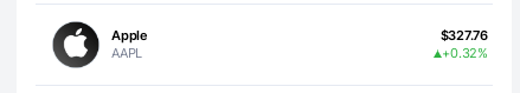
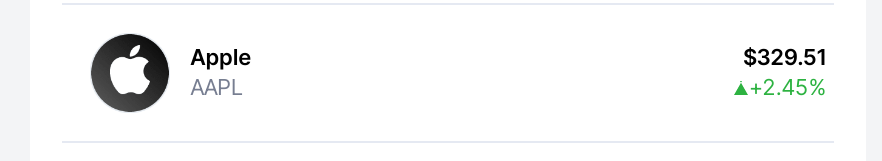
[440,27,488,44] $327.76 -> [743,44,826,72] $329.51
[442,45,488,62] +0.32% -> [749,74,826,102] +2.45%

